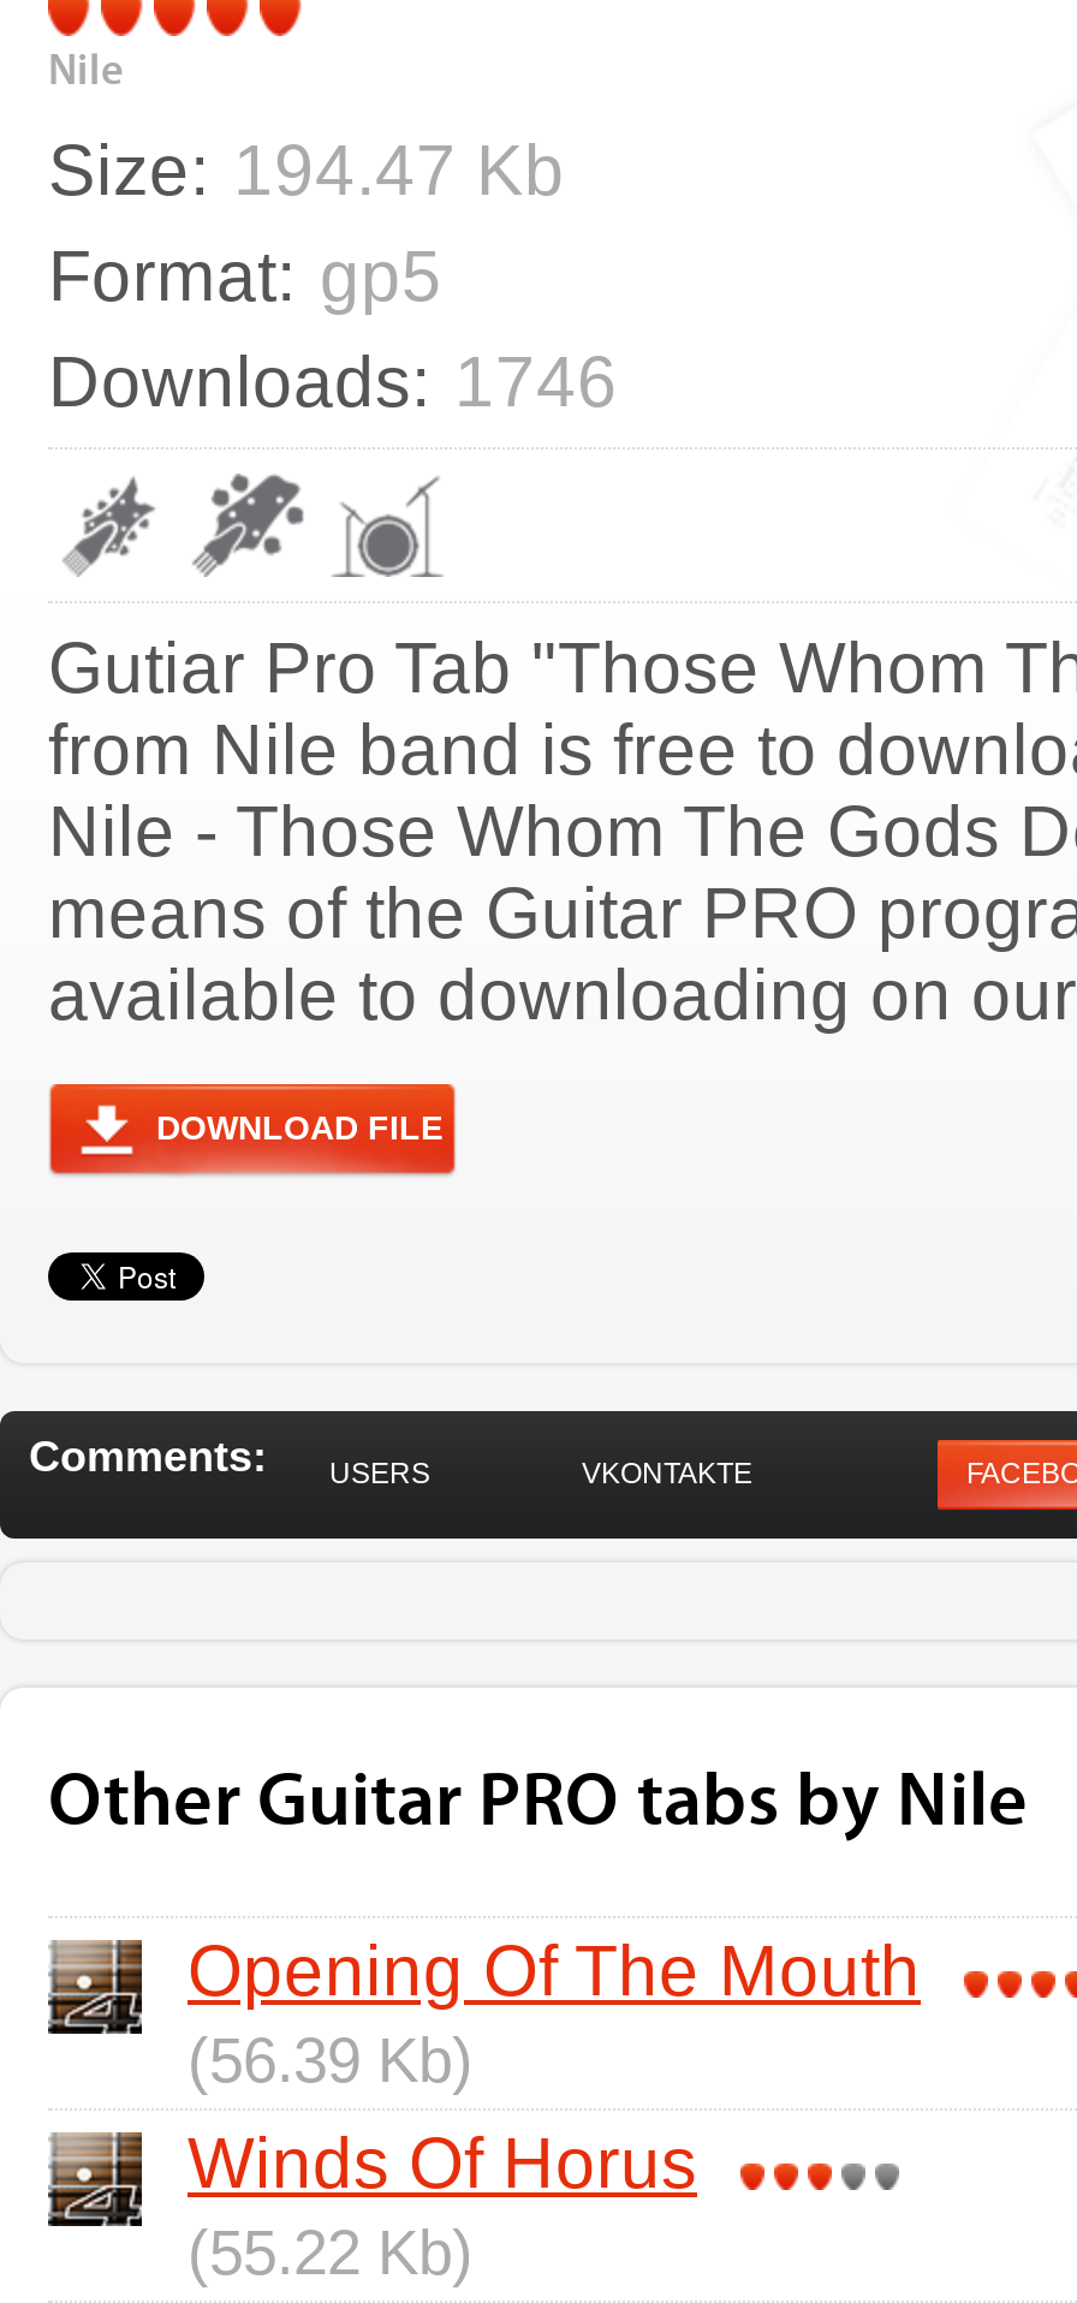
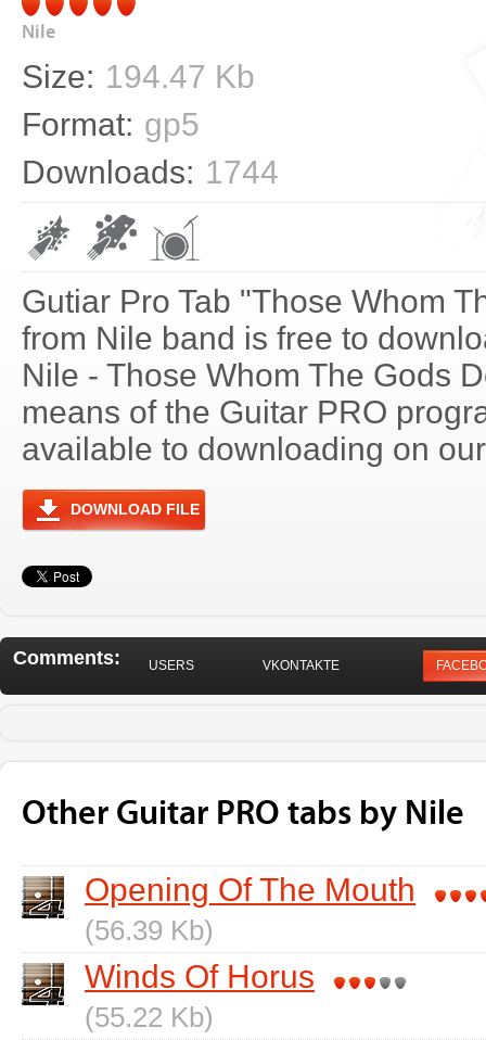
[48,341,618,421] Downloads: 1746 -> [22,154,279,190] Downloads: 1744

